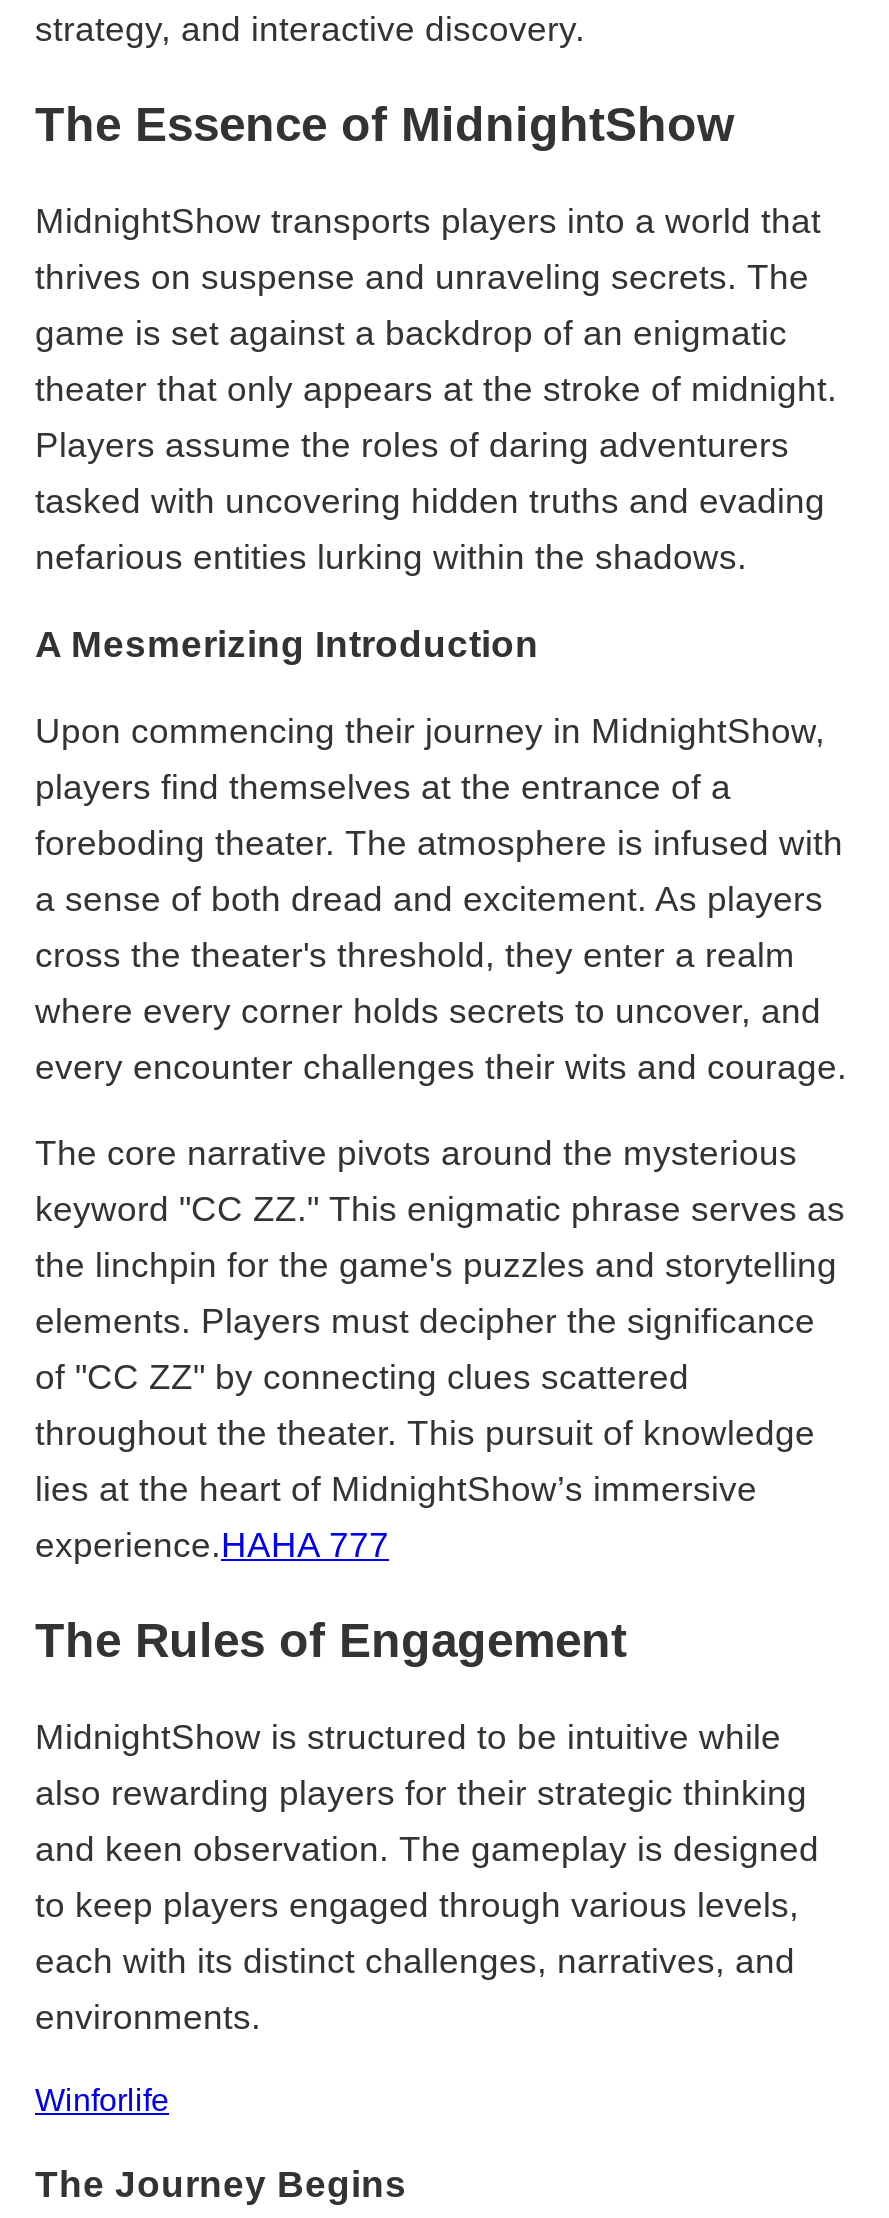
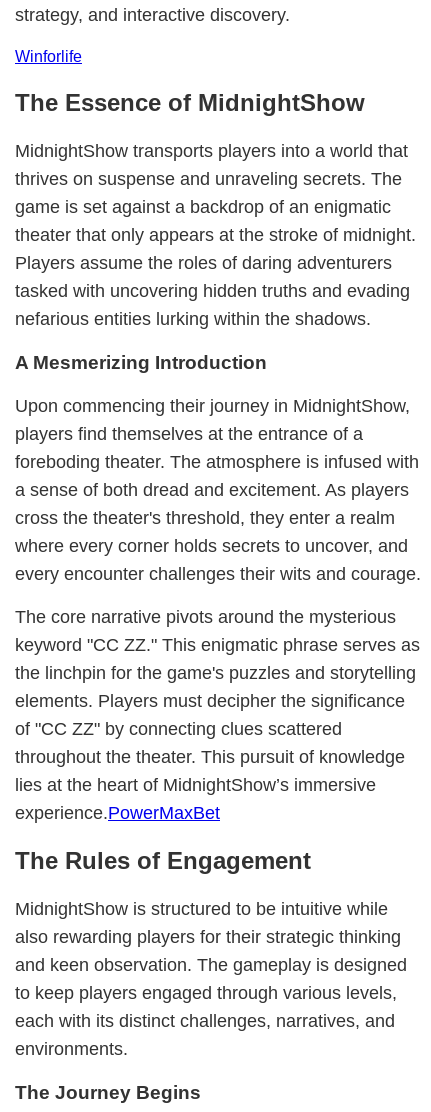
moved [35,97,847,1509] -> [15,89,421,795]: The Essence of MidnightShow | MidnightShow transports players into a world that | thrives on suspense and unraveling secrets. The | ... | throughout the theater. This pursuit of knowledge | lies at the heart of MidnightShow’s immersive
[35,1525,389,1565] experience.HAHA 777 -> [15,803,220,823] experience.PowerMaxBet
moved [35,1613,819,2037] -> [15,847,407,1059]: The Rules of Engagement | MidnightShow is structured to be intuitive while | also rewarding players for their strategic thinking | and keen observation. The gameplay is designed | to keep players engaged through various levels, | each with its distinct challenges, narratives, and | environments.
moved [35,2083,169,2117] -> [15,48,82,65]: Winforlife

